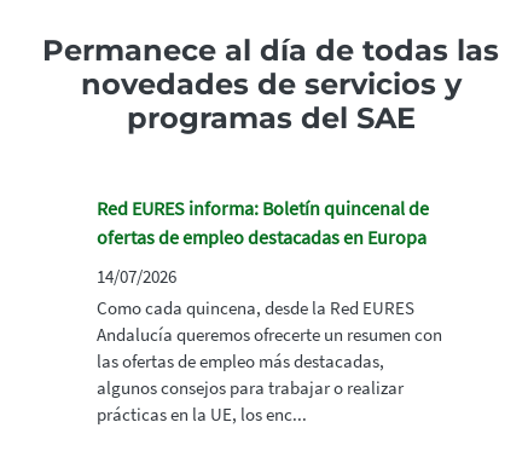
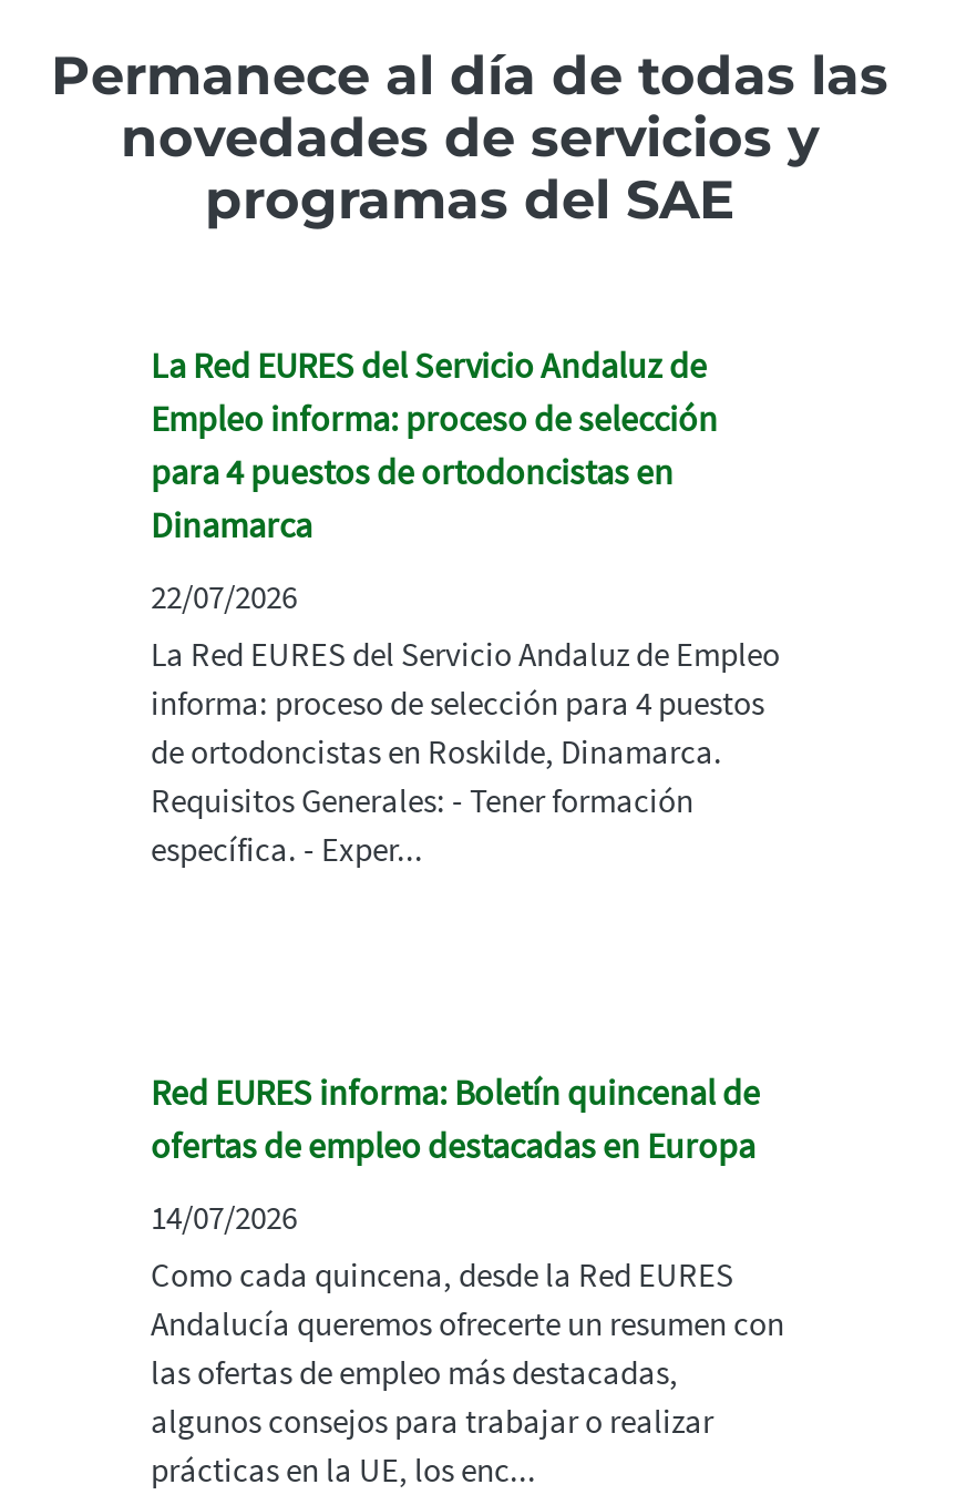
none -> [151,343,780,870] La Red EURES del Servicio Andaluz de | Empleo informa: proceso de selección | para 4 puestos de ortodoncistas en | Dinamarca | 22/07/2026 | La Red EURES del Servicio Andaluz de Empleo | informa: proceso de selección para 4 puestos | de ortodoncistas en Roskilde, Dinamarca. | Requisitos Generales: - Tener formación | específica. - Exper...

